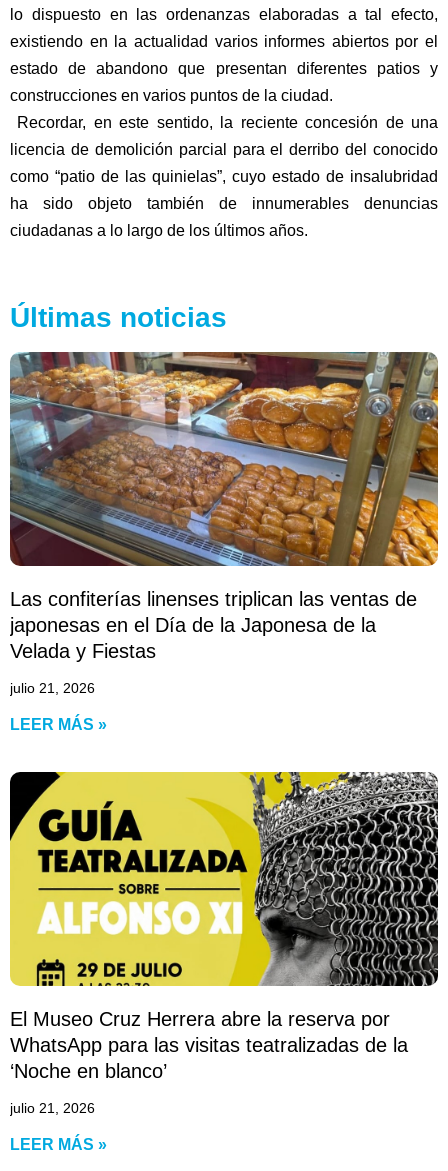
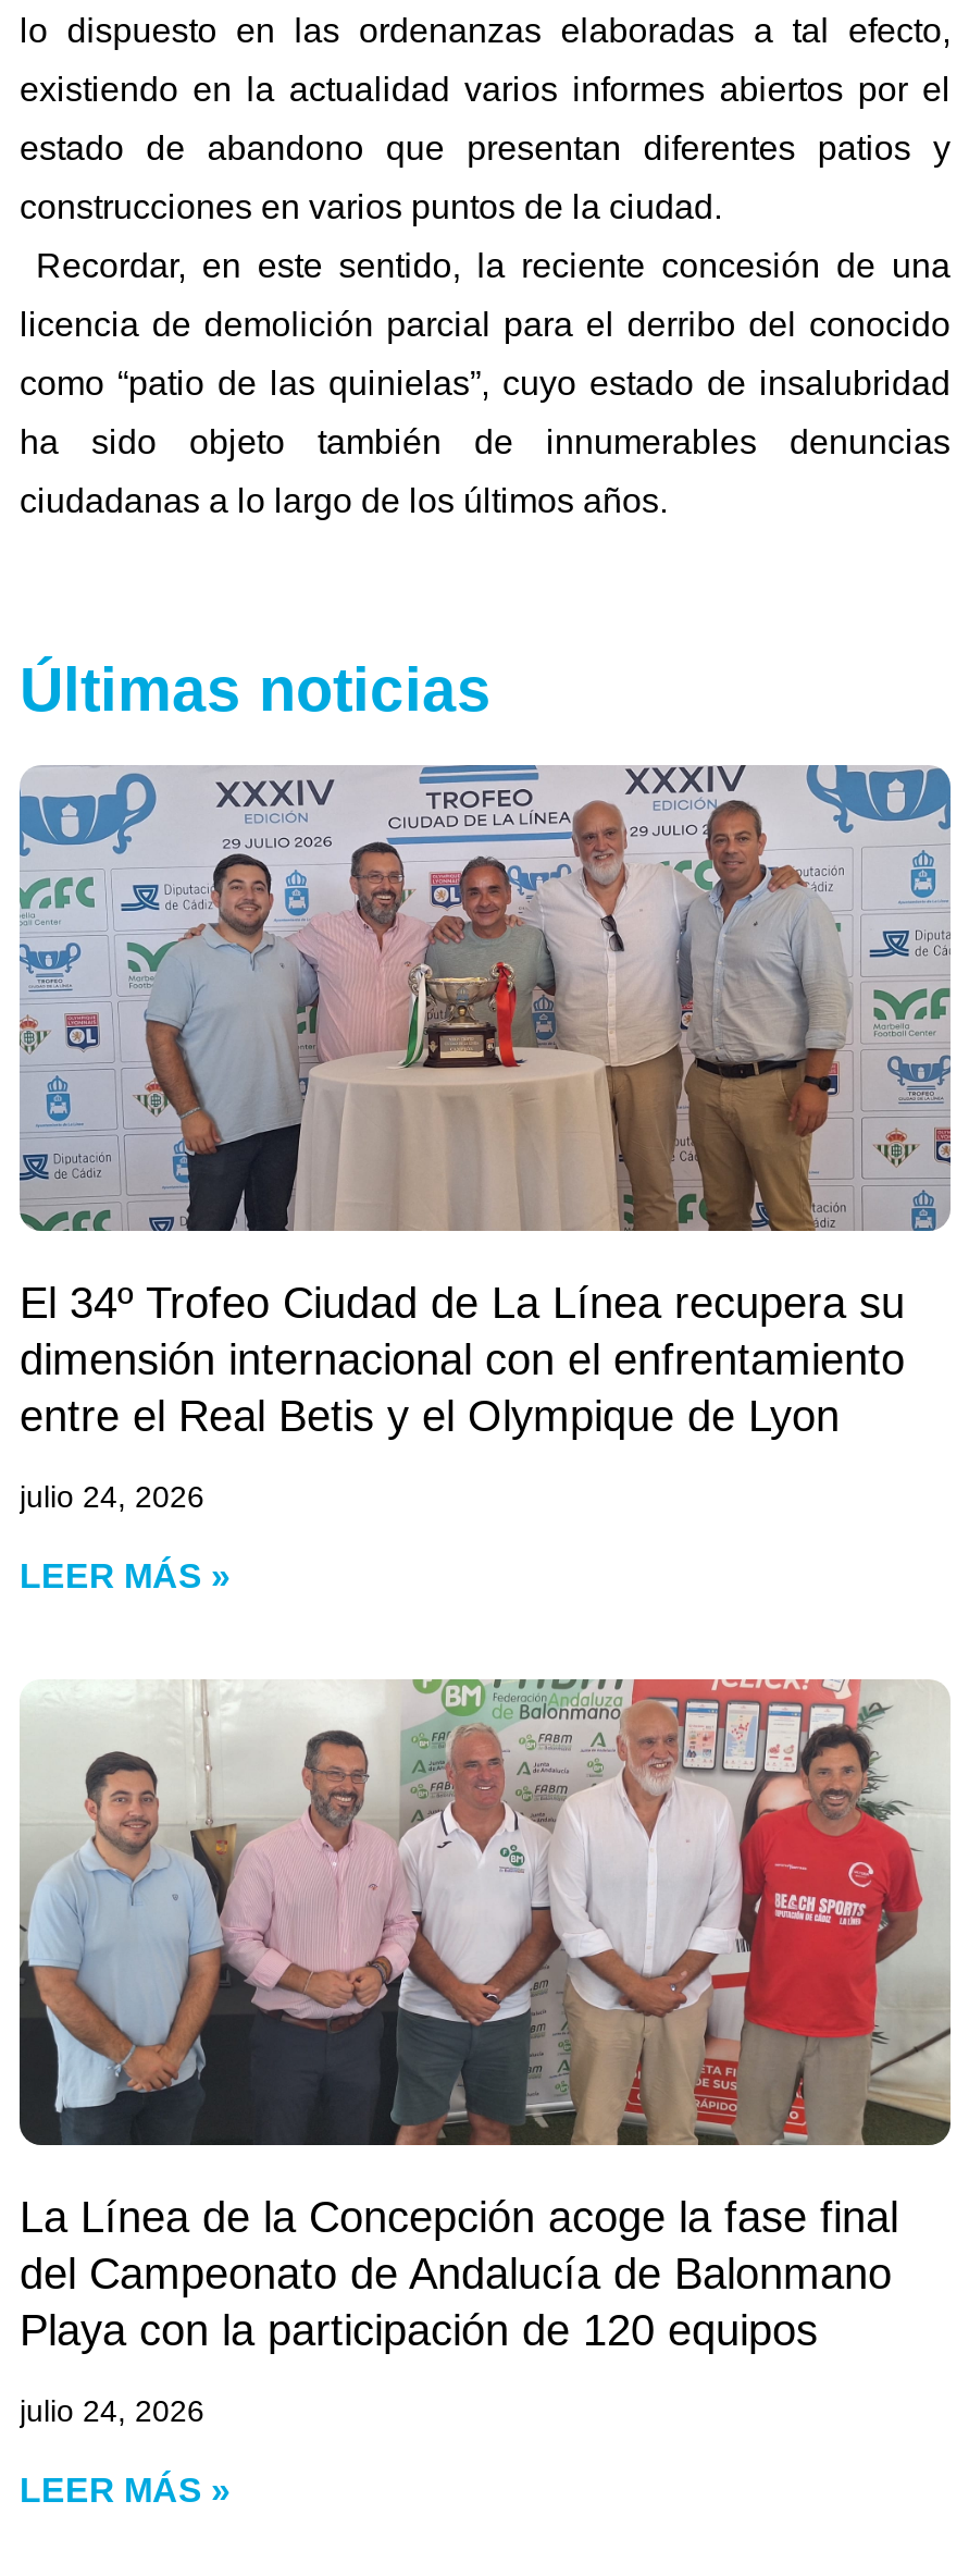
[10,351,439,662] [image] | Las confiterías linenses triplican las ventas de | japonesas en el Día de la Japonesa de la | Velada y Fiestas -> [17,763,953,1440] [image] | El 34º Trofeo Ciudad de La Línea recupera su | dimensión internacional con el enfrentamiento | entre el Real Betis y el Olympique de Lyon
[10,680,95,696] julio 21, 2026 -> [20,1479,204,1514] julio 24, 2026
[9,771,439,1082] [image] | El Museo Cruz Herrera abre la reserva por | WhatsApp para las visitas teatralizadas de la | ‘Noche en blanco’ -> [17,1677,953,2355] [image] | La Línea de la Concepción acoge la fase final | del Campeonato de Andalucía de Balonmano | Playa con la participación de 120 equipos
[10,1100,95,1116] julio 21, 2026 -> [20,2394,204,2429] julio 24, 2026

